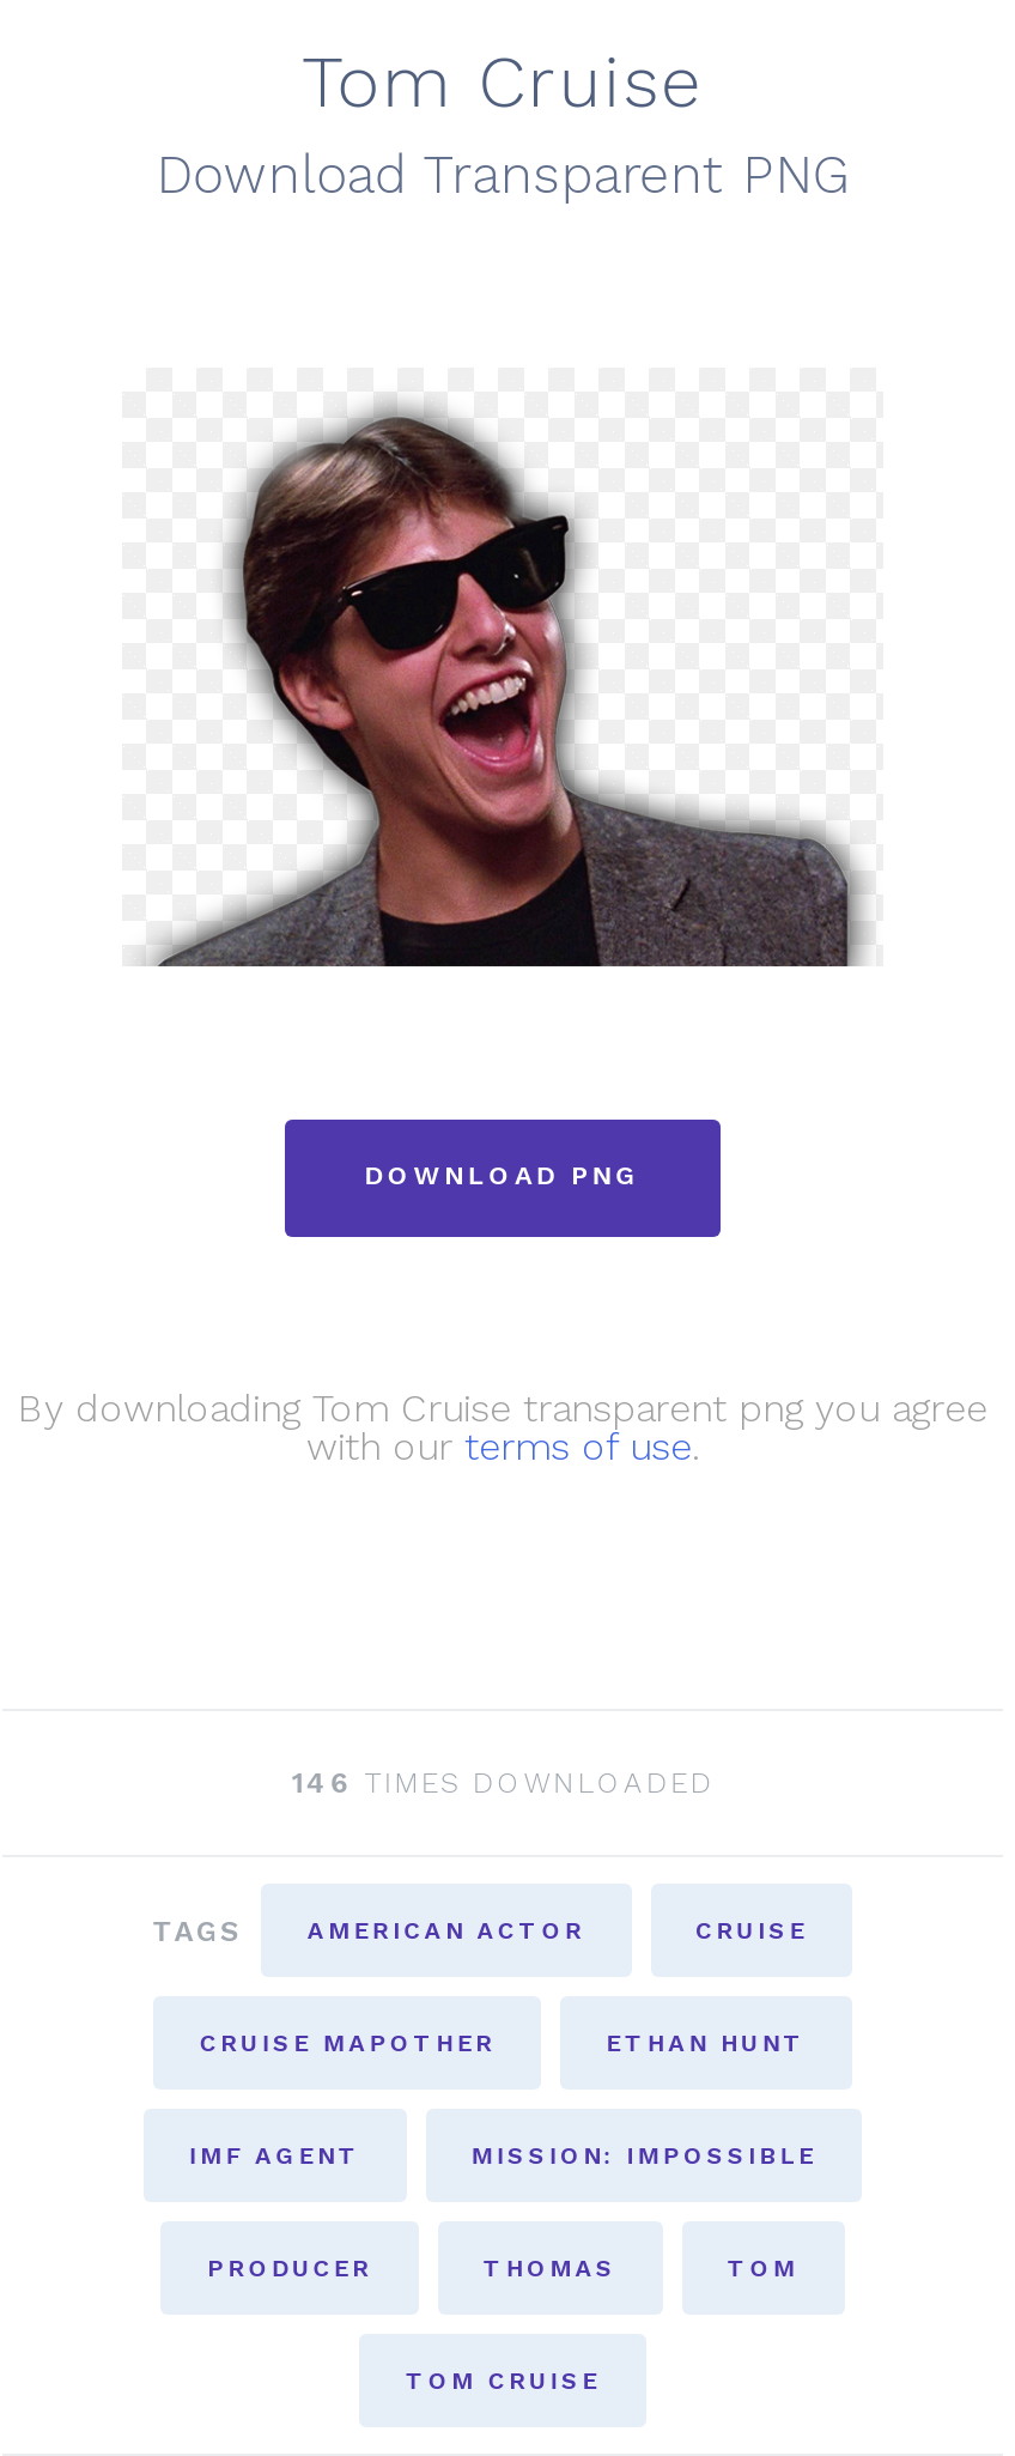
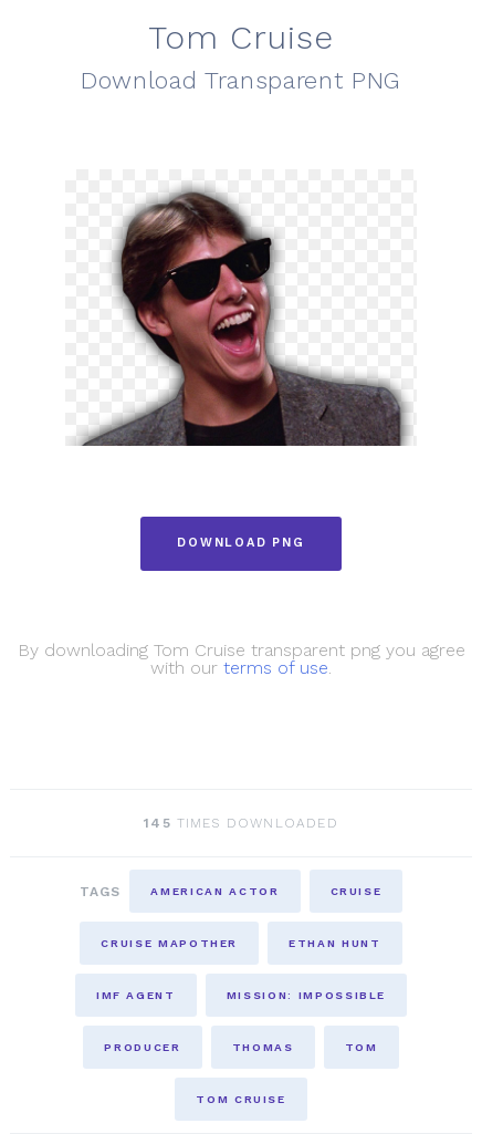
[291,1767,714,1801] 146 TIMES DOWNLOADED -> [144,816,338,831] 145 TIMES DOWNLOADED

